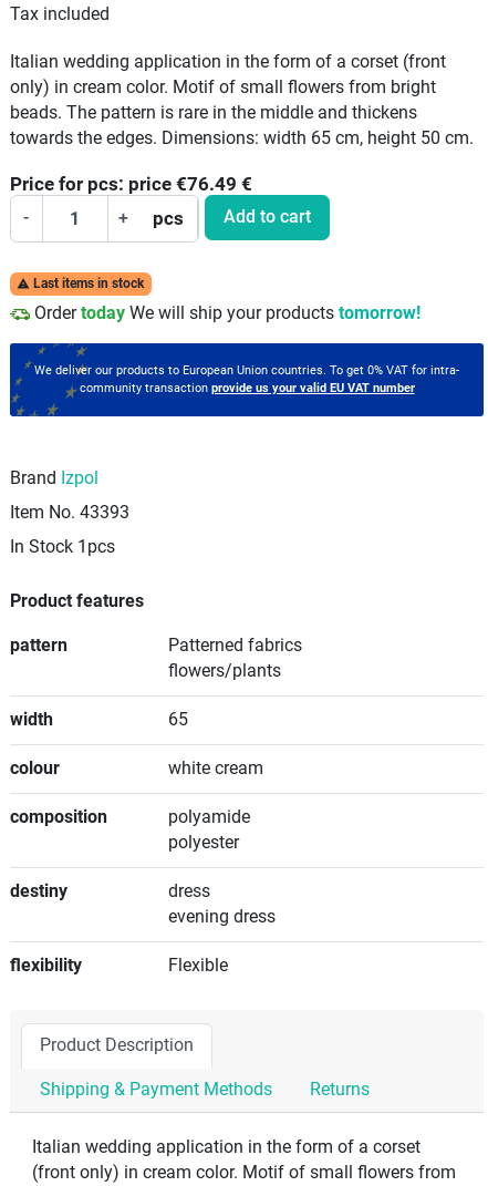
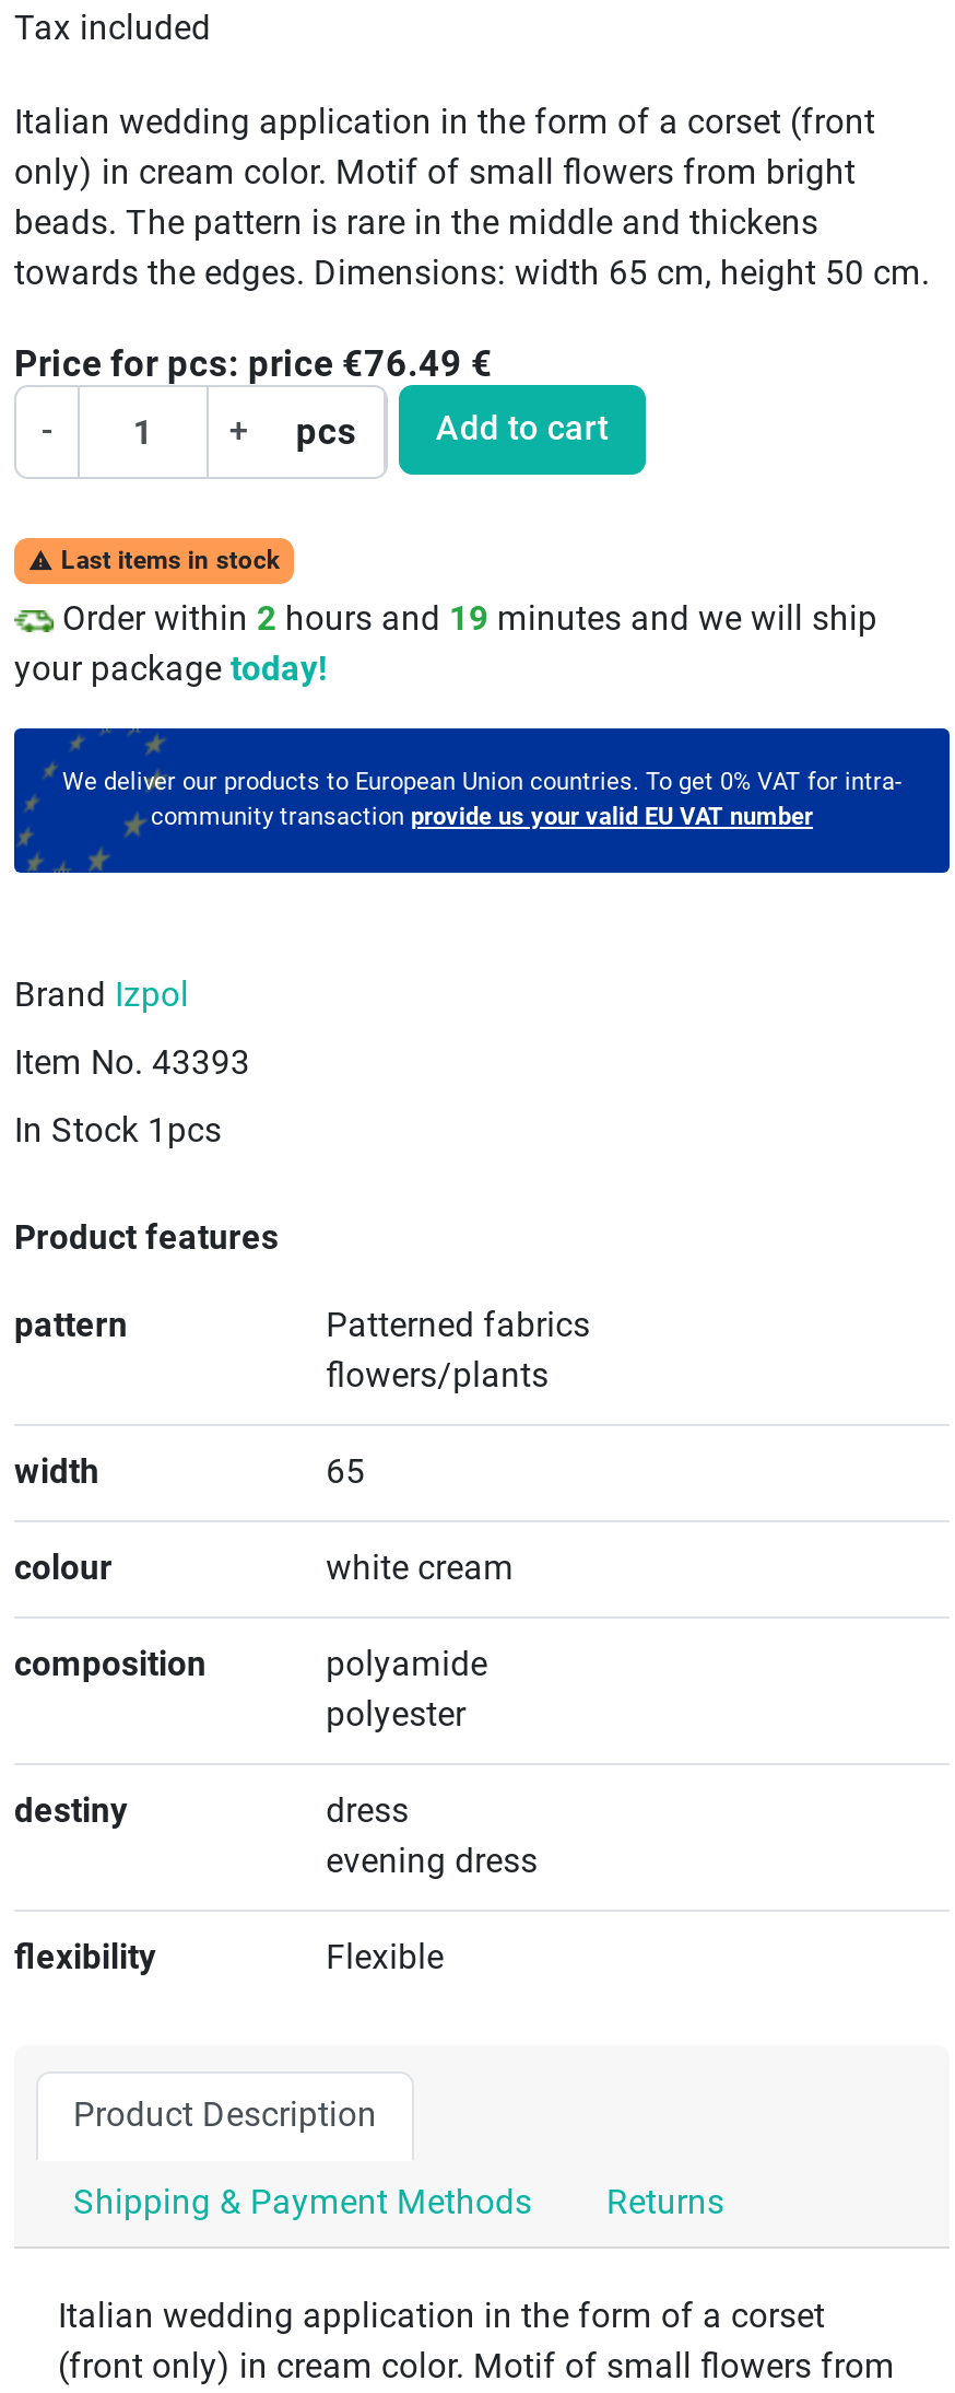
[30,304,420,324] Order today We will ship your products tomorrow! -> [14,600,877,689] Order within 2 hours and 19 minutes and we will ship | your package today!

